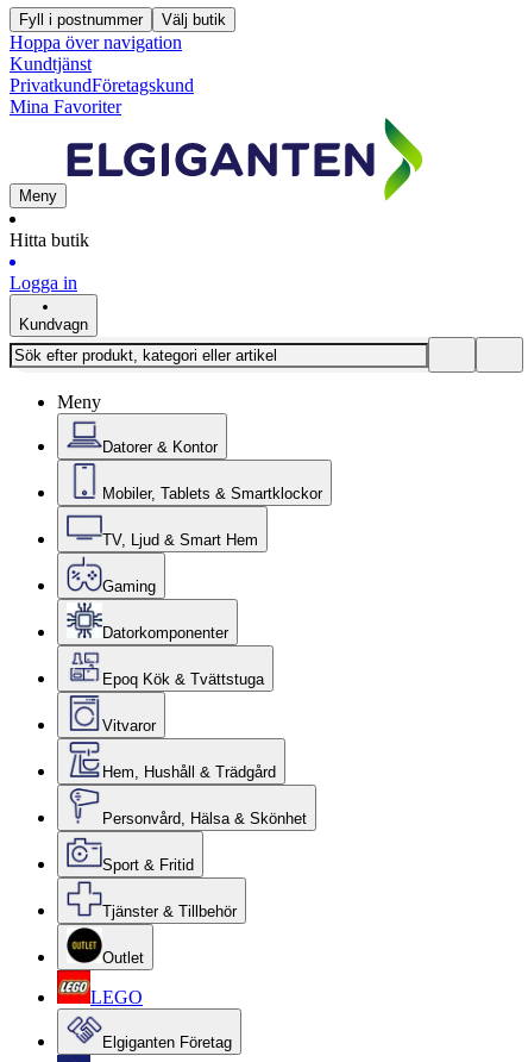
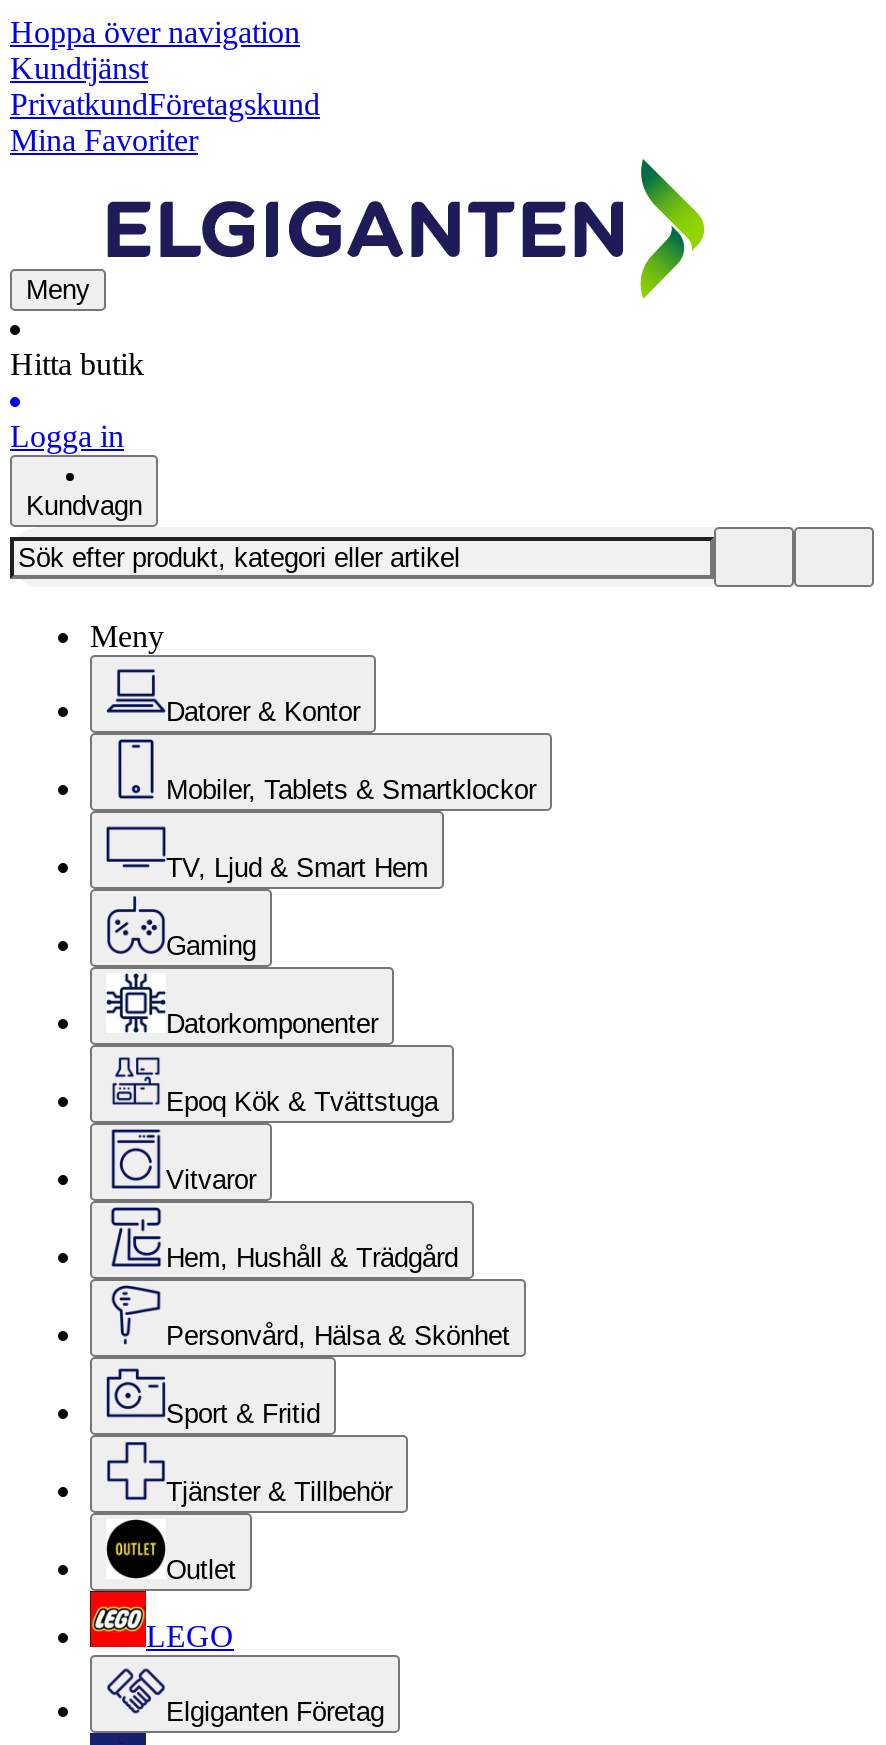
[19,11,226,29] Fyll i postnummer | Välj butik -> none

